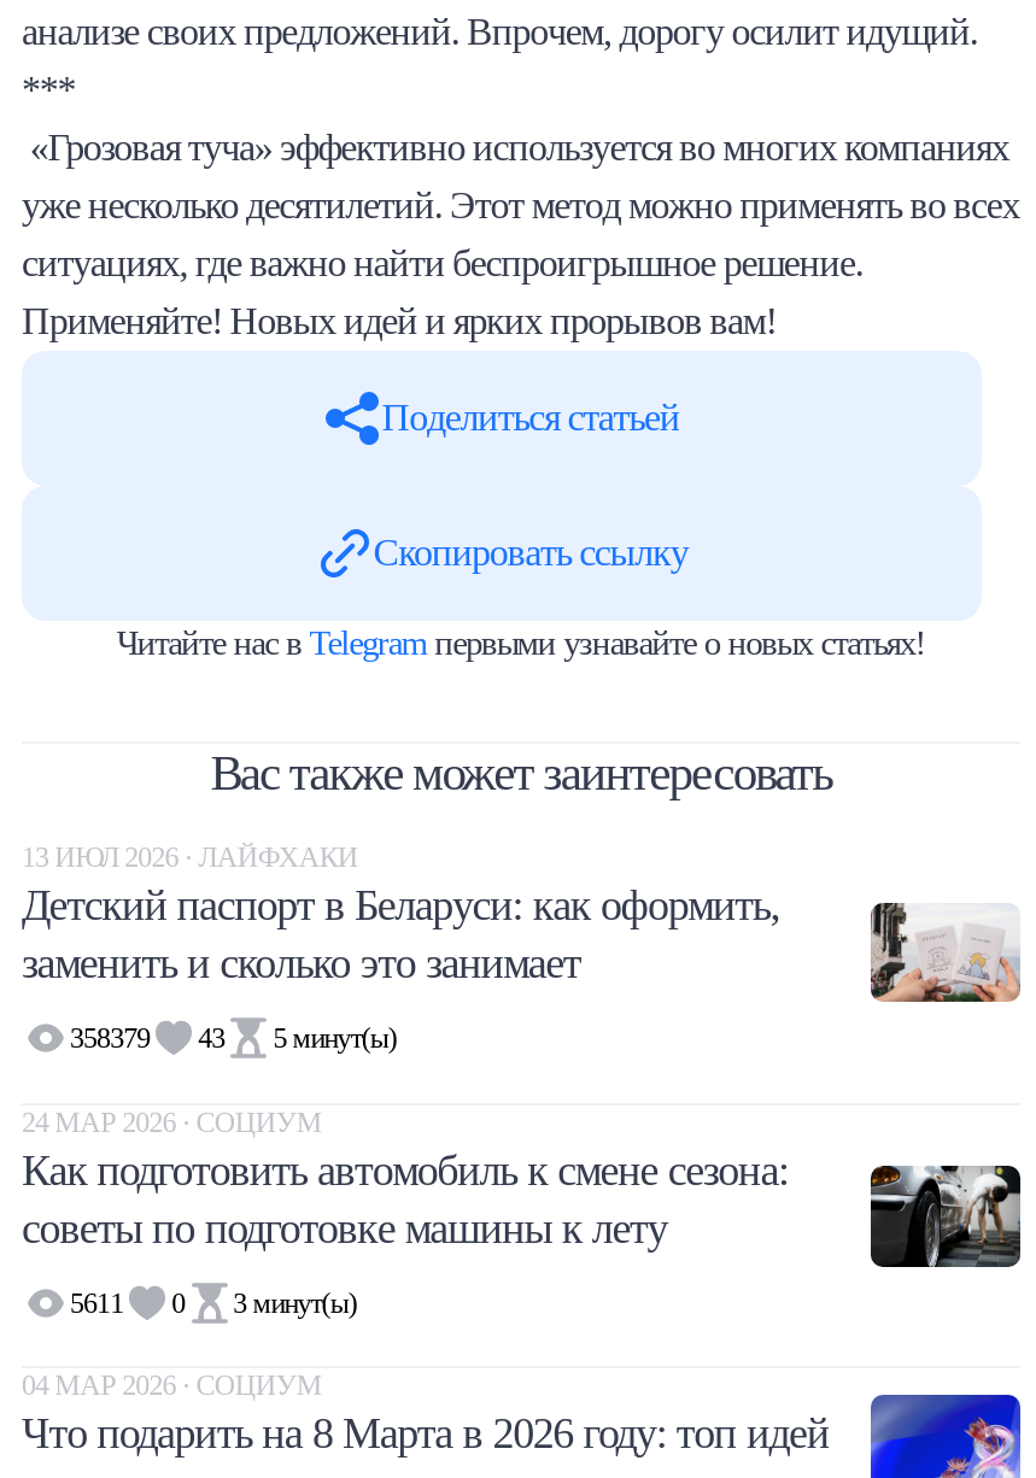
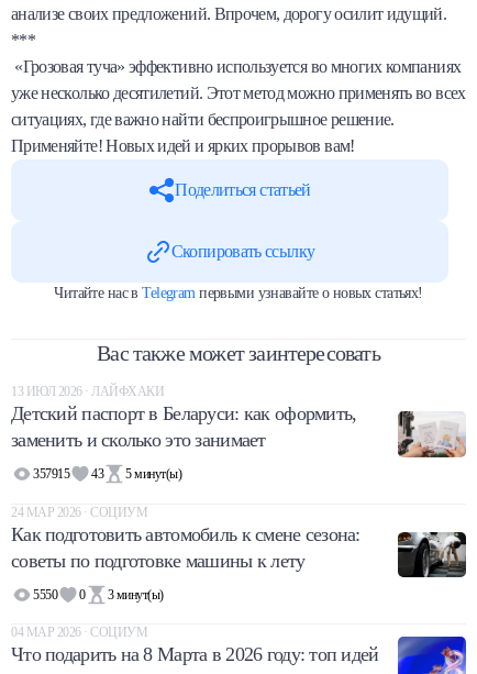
[70,1022,397,1056] 358379 43 5 минут(ы) -> [33,466,182,481] 357915 43 5 минут(ы)
[70,1286,123,1320] 5611 -> [33,587,57,602] 5550

